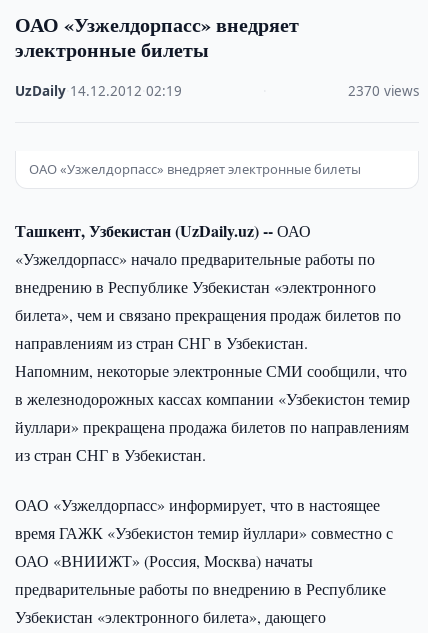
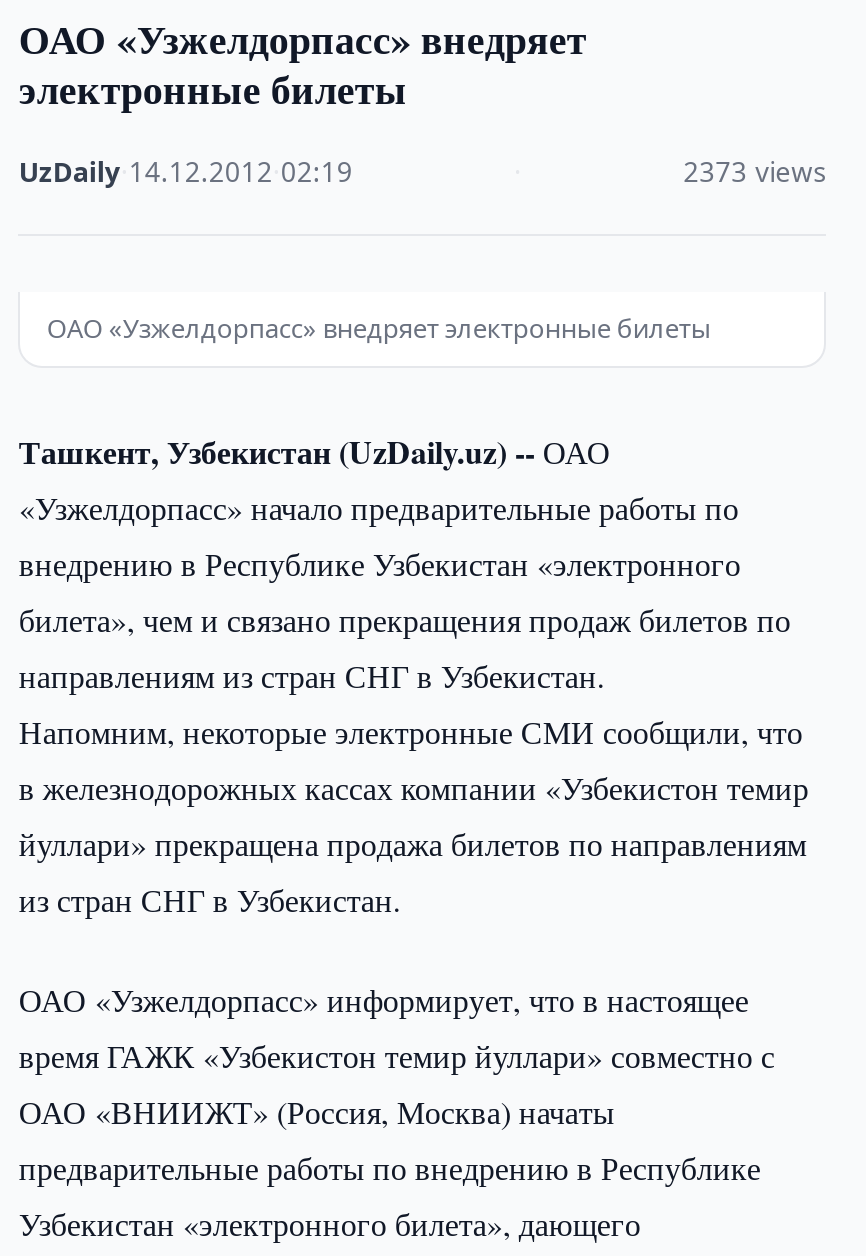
[348,82,419,100] 2370 views -> [683,154,825,190] 2373 views

